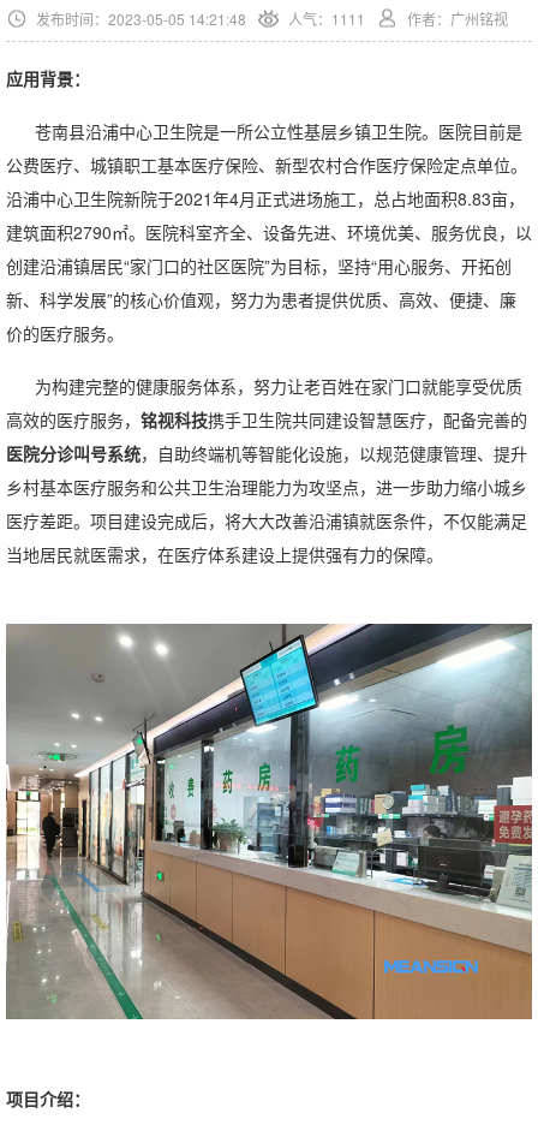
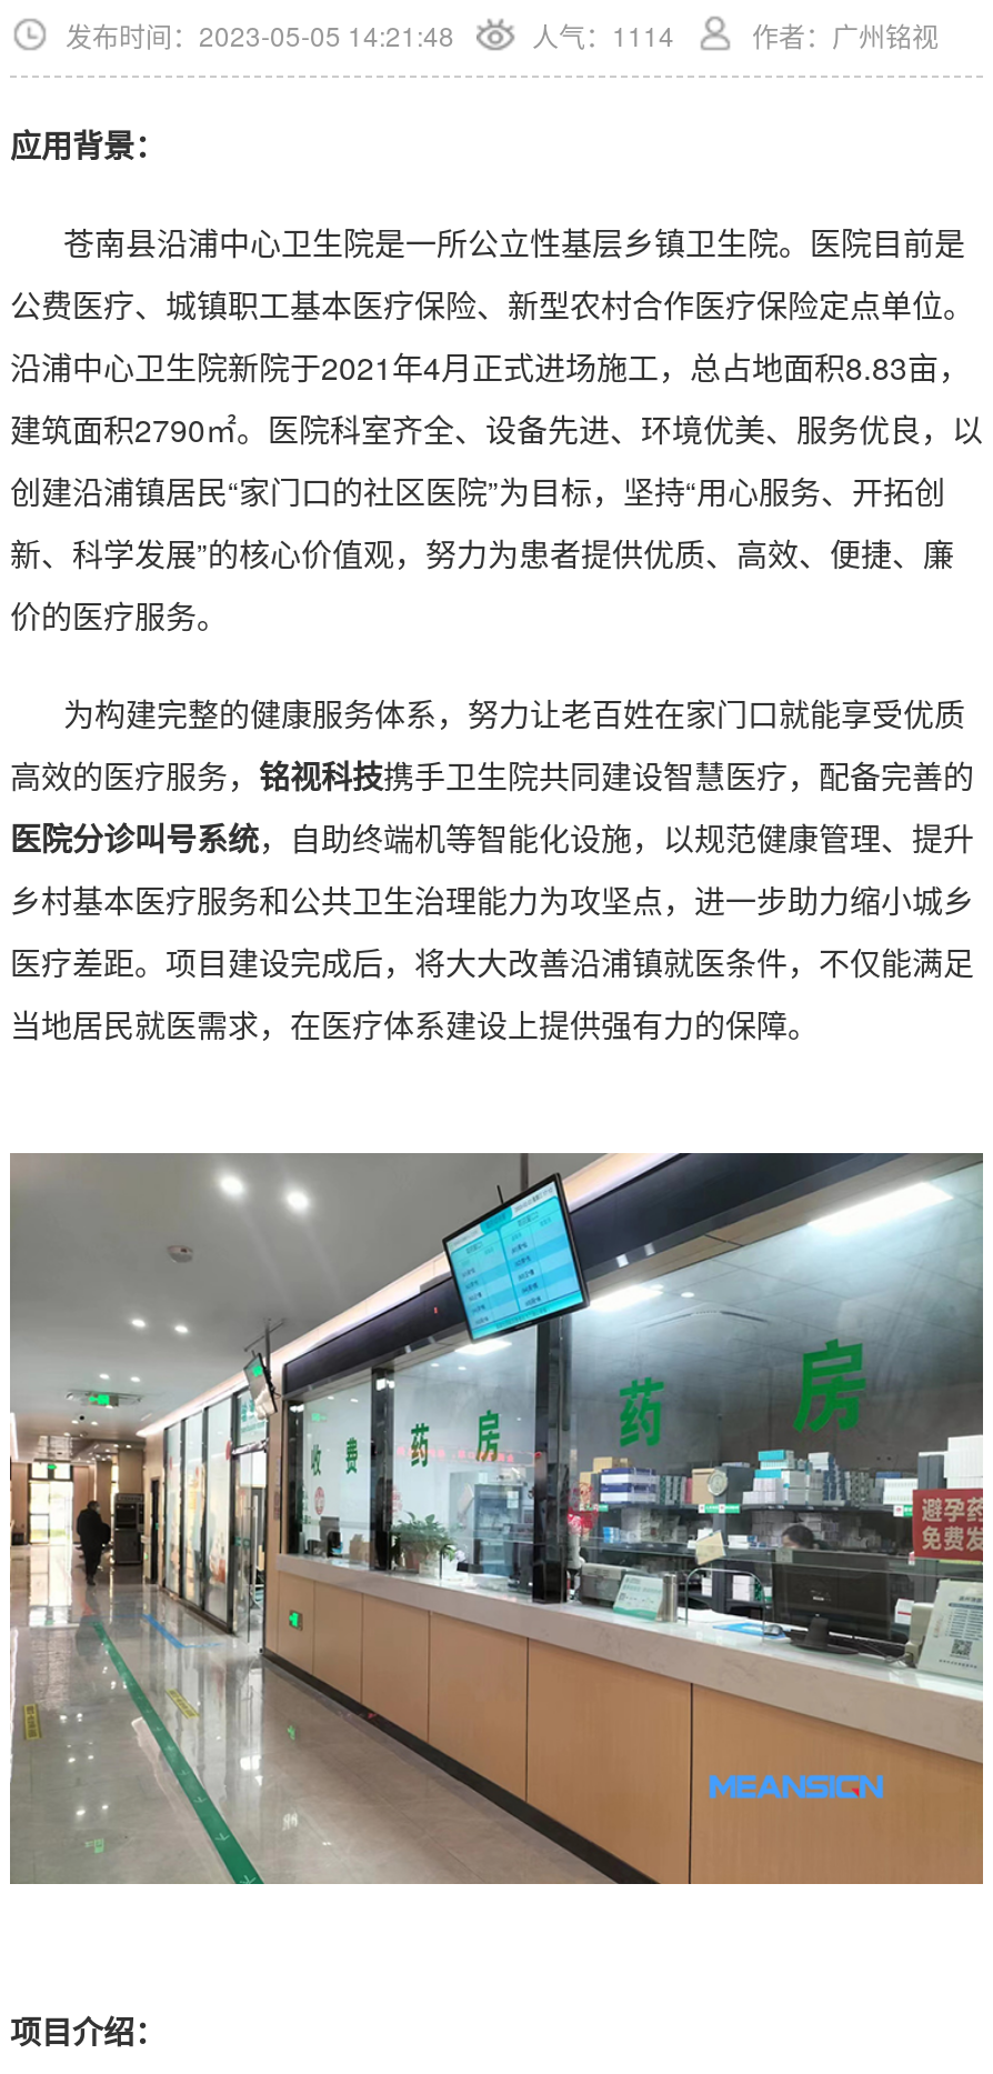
[288,8,365,29] 人气：1111 -> [532,16,674,53] 人气：1114

